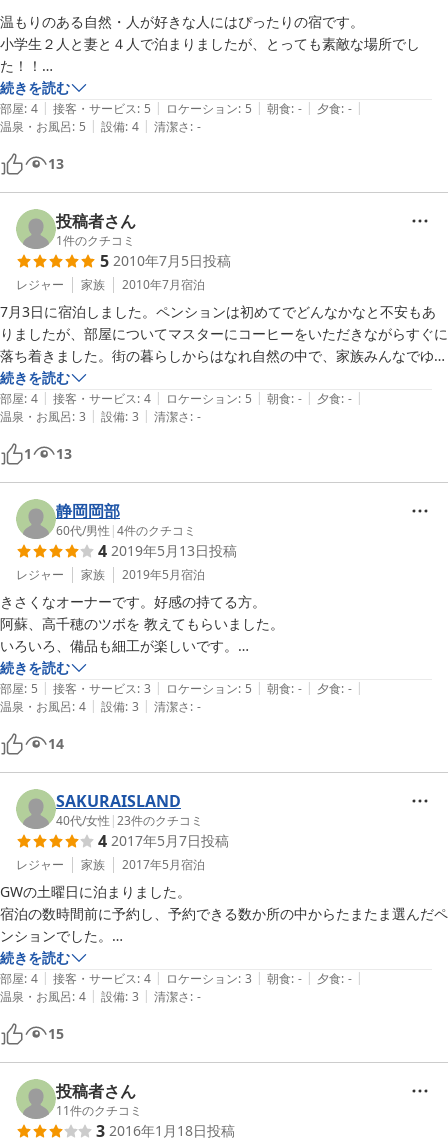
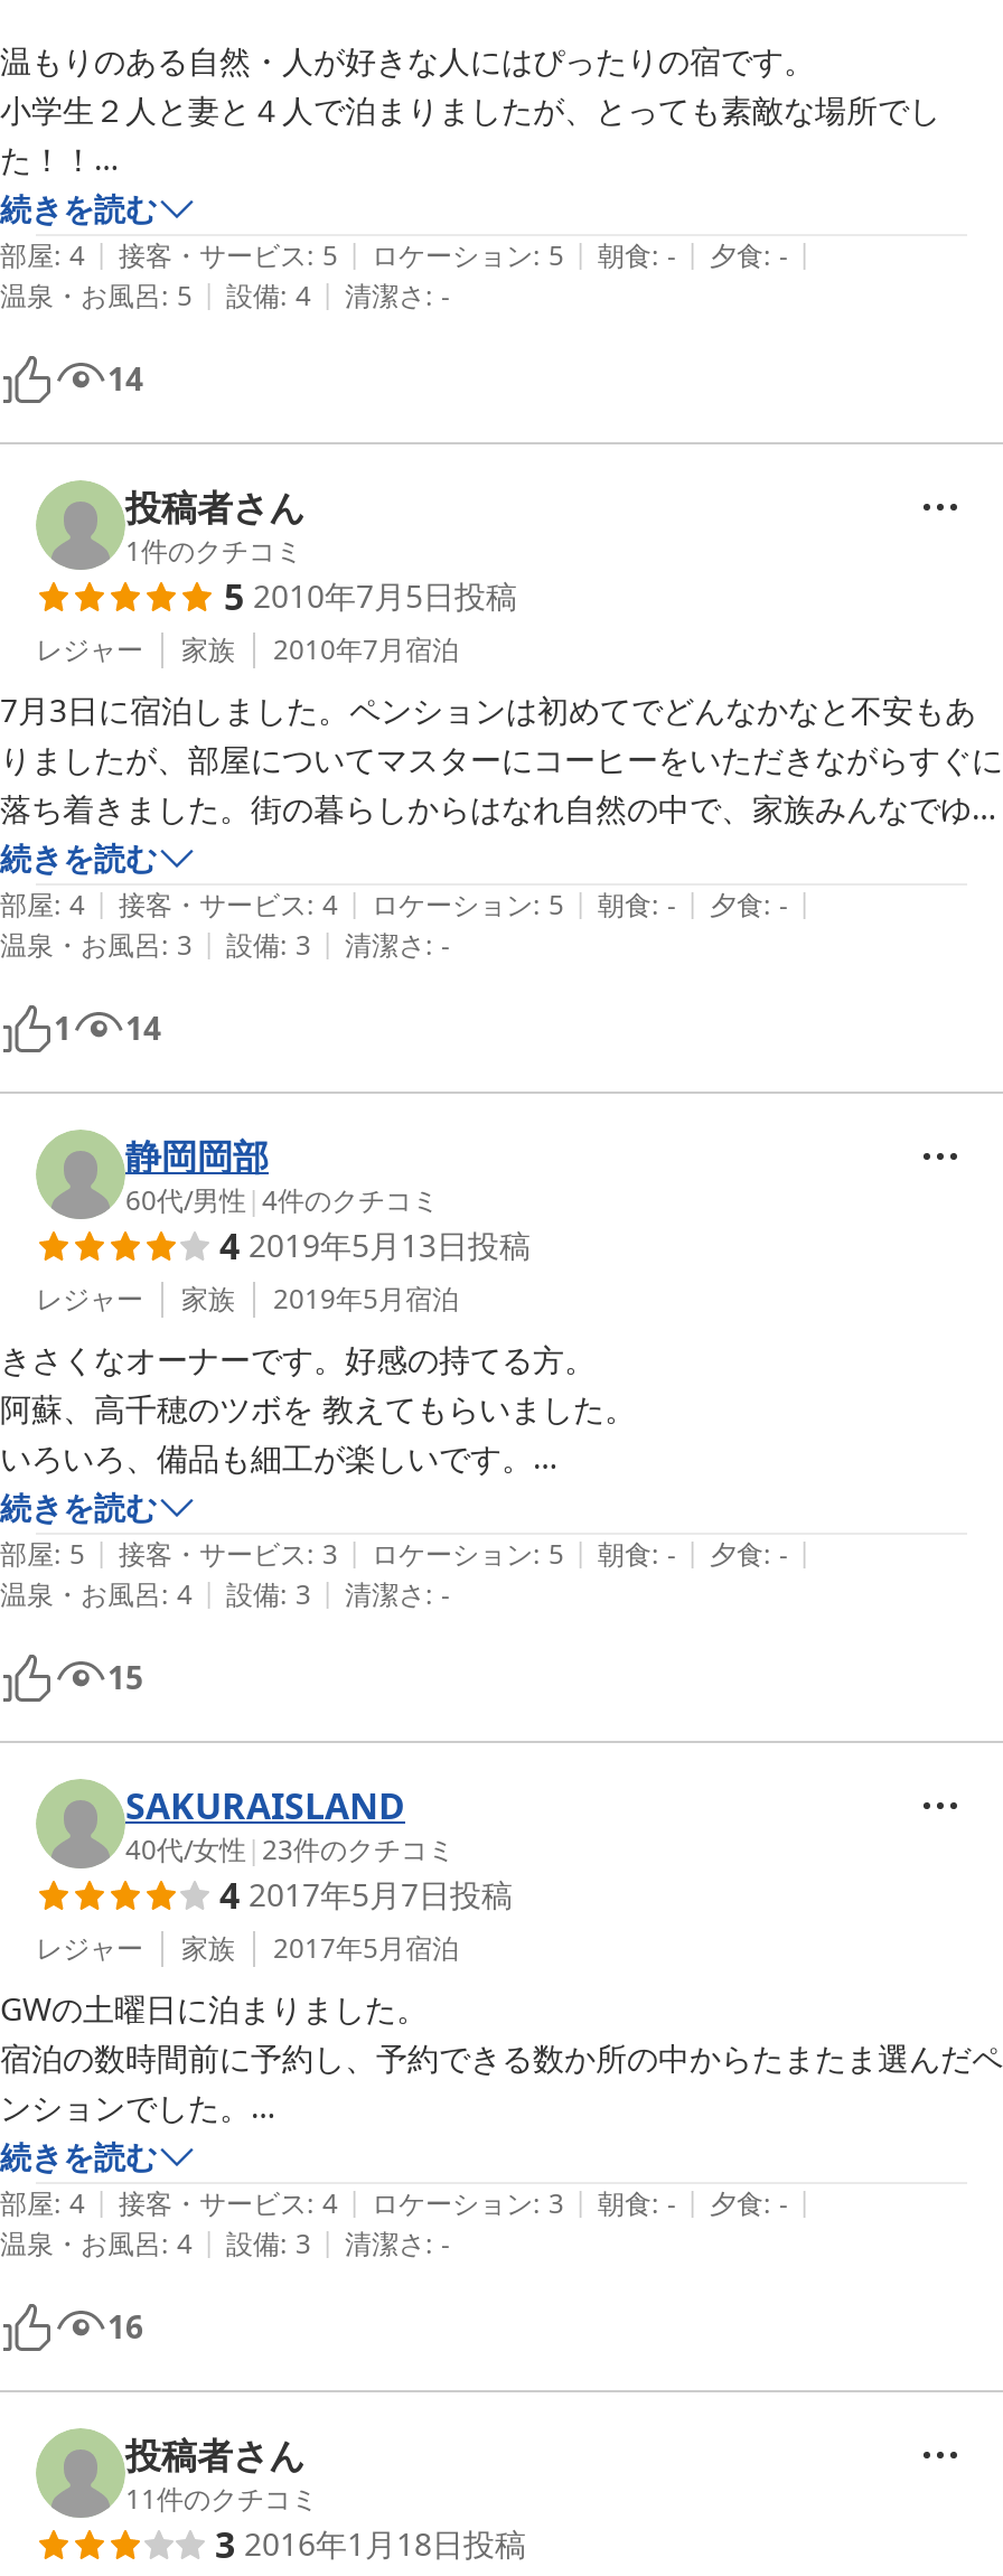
[48,154,64,173] 13 -> [107,357,143,399] 14
[24,444,72,463] 1 13 -> [54,1006,161,1049] 1 14
[48,734,64,753] 14 -> [107,1655,143,1698] 15
[48,1024,64,1043] 15 -> [107,2305,143,2347] 16

